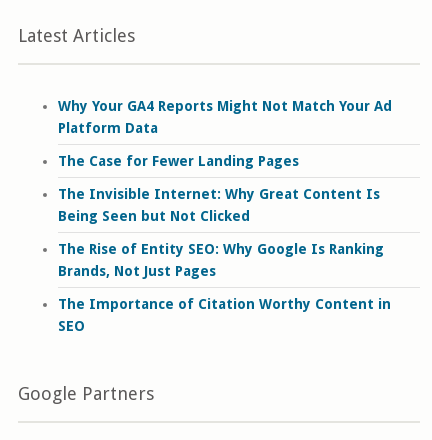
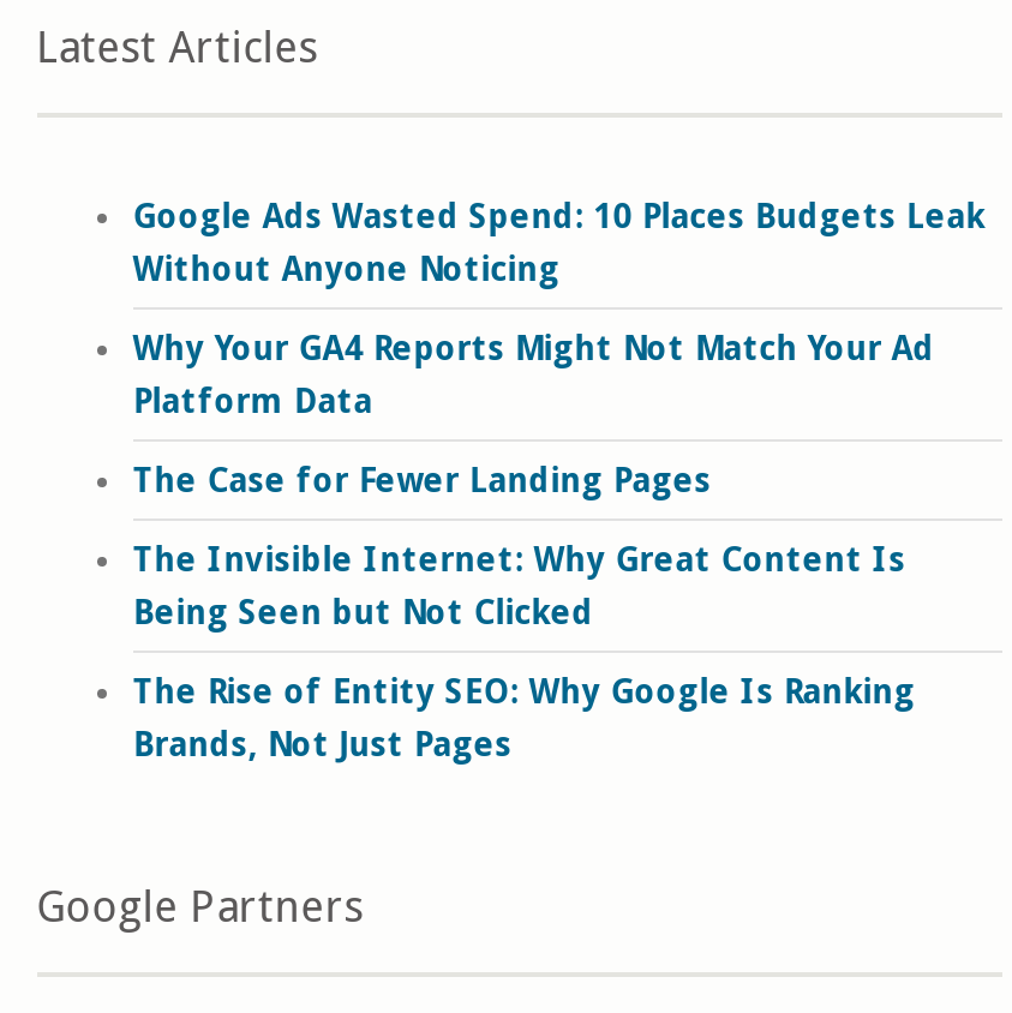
none -> [133,198,985,289] Google Ads Wasted Spend: 10 Places Budgets Leak | Without Anyone Noticing
moved [58,98,392,279] -> [133,330,934,764]: Why Your GA4 Reports Might Not Match Your Ad | Platform Data | The Case for Fewer Landing Pages | The Invisible Internet: Why Great Content Is | Being Seen but Not Clicked | The Rise of Entity SEO: Why Google Is Ranking | Brands, Not Just Pages
[58,296,391,334] The Importance of Citation Worthy Content in | SEO -> none

